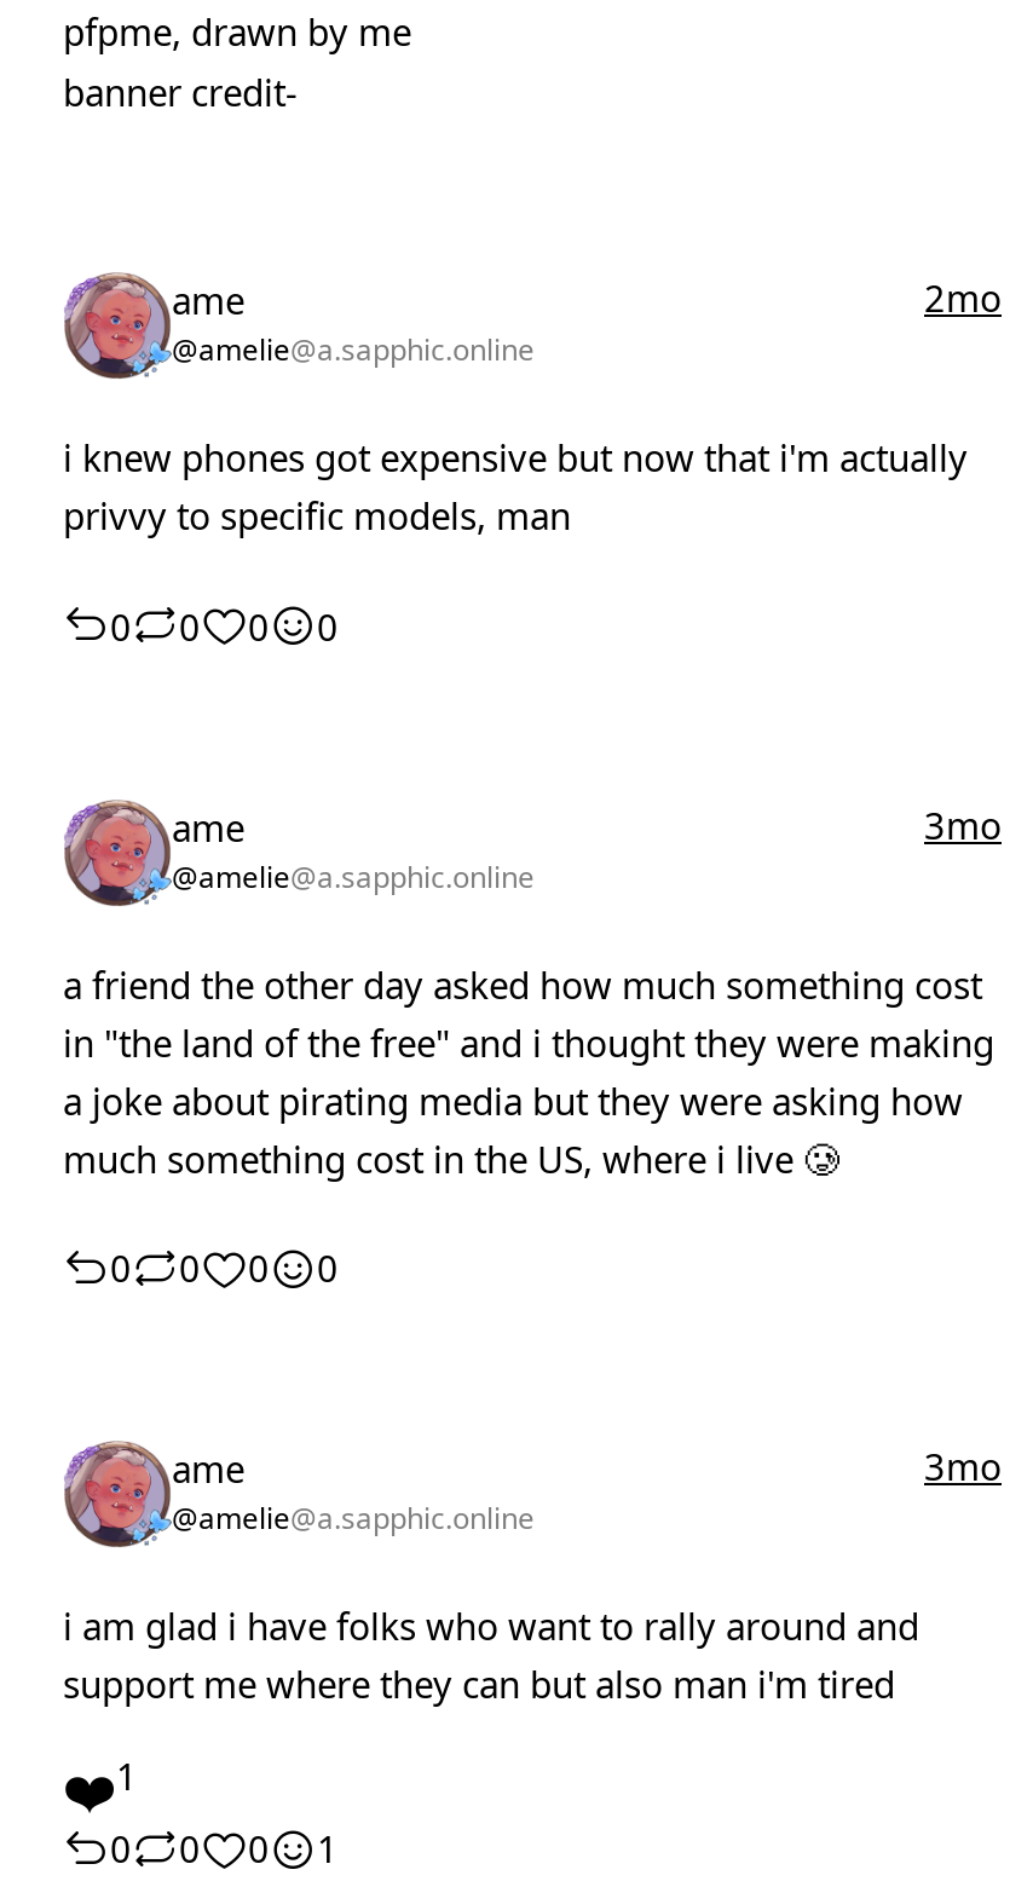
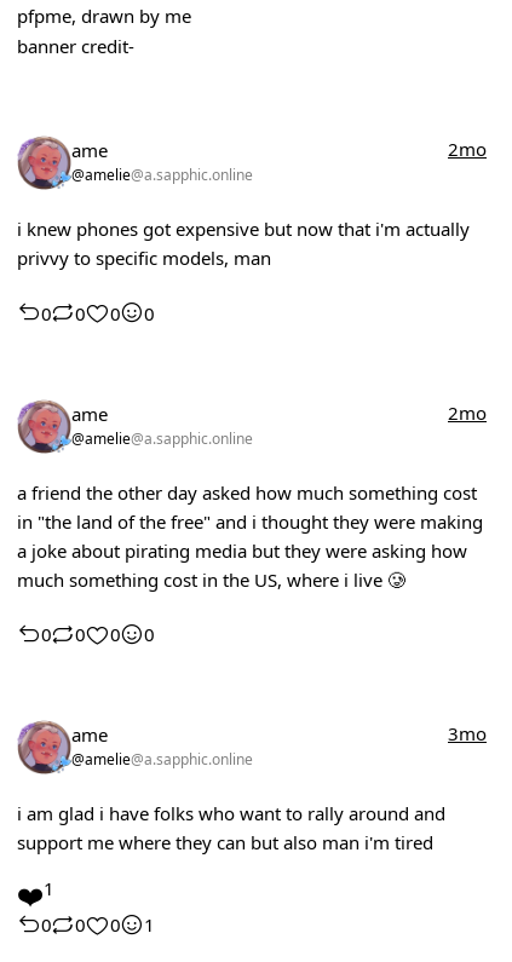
[924,800,1002,848] 3mo -> [448,400,487,424] 2mo

